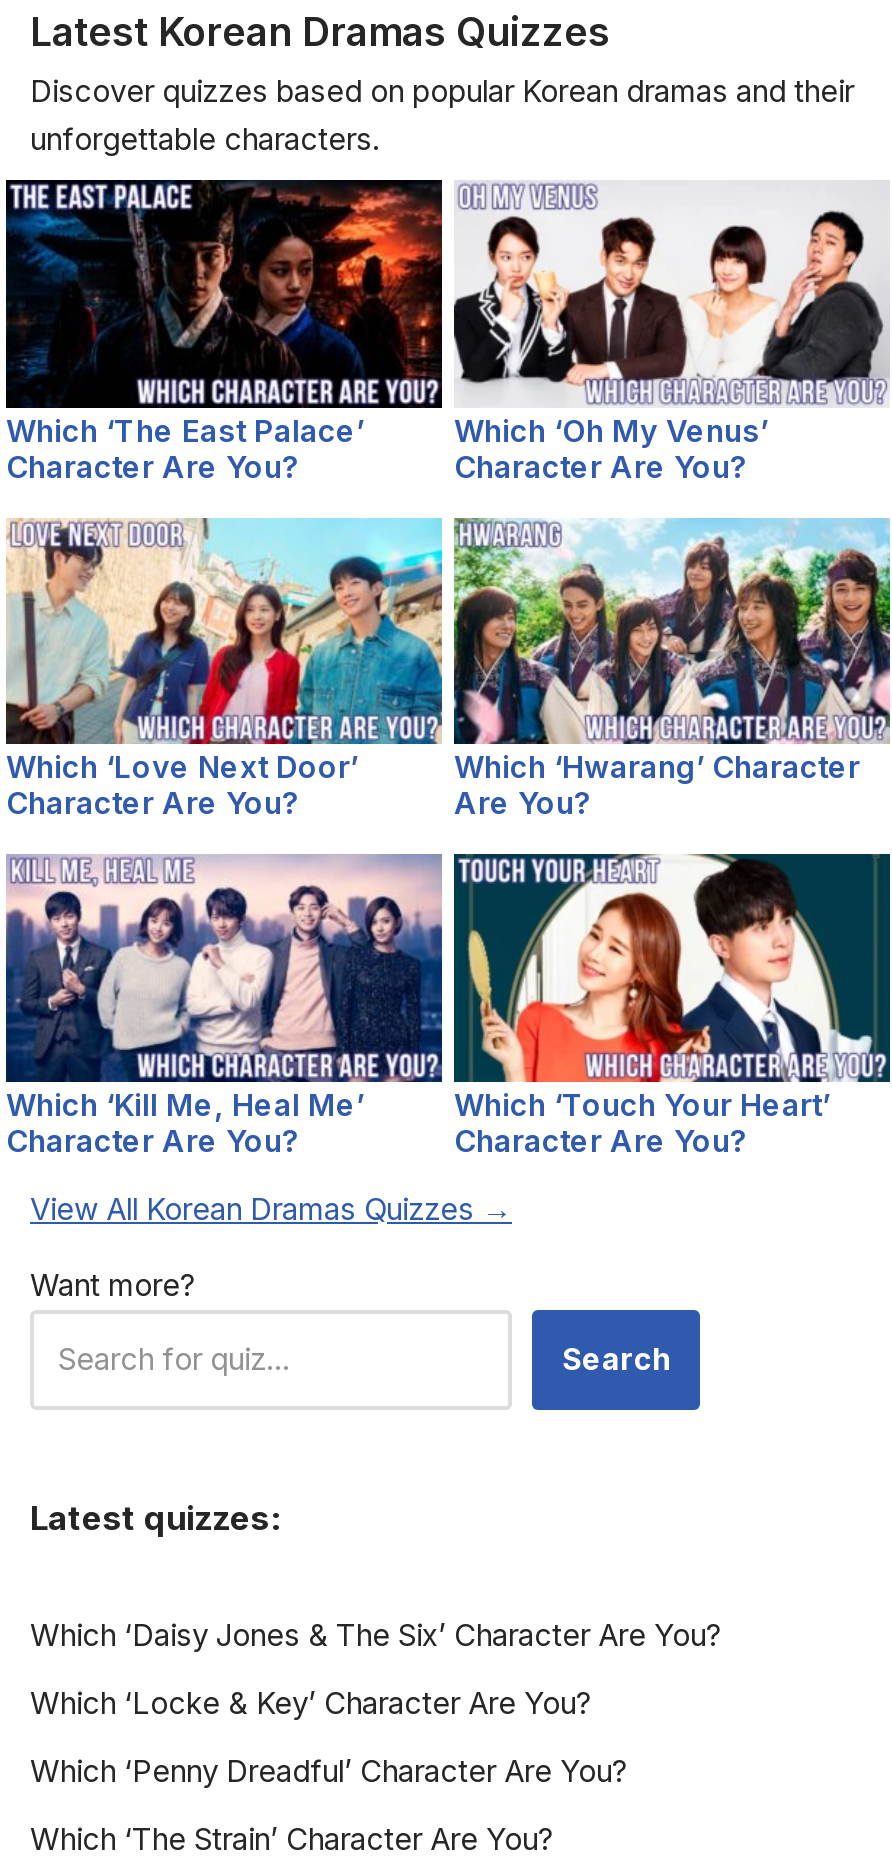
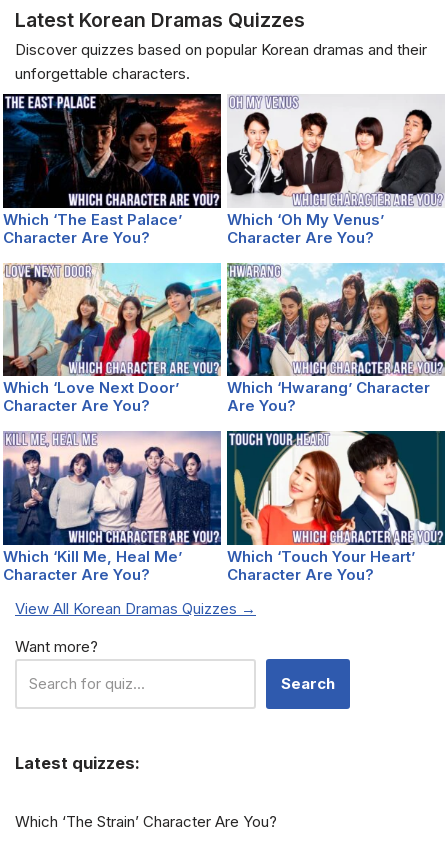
[30,1616,722,1790] Which ‘Daisy Jones & The Six’ Character Are You? | Which ‘Locke & Key’ Character Are You? | Which ‘Penny Dreadful’ Character Are You? -> none

